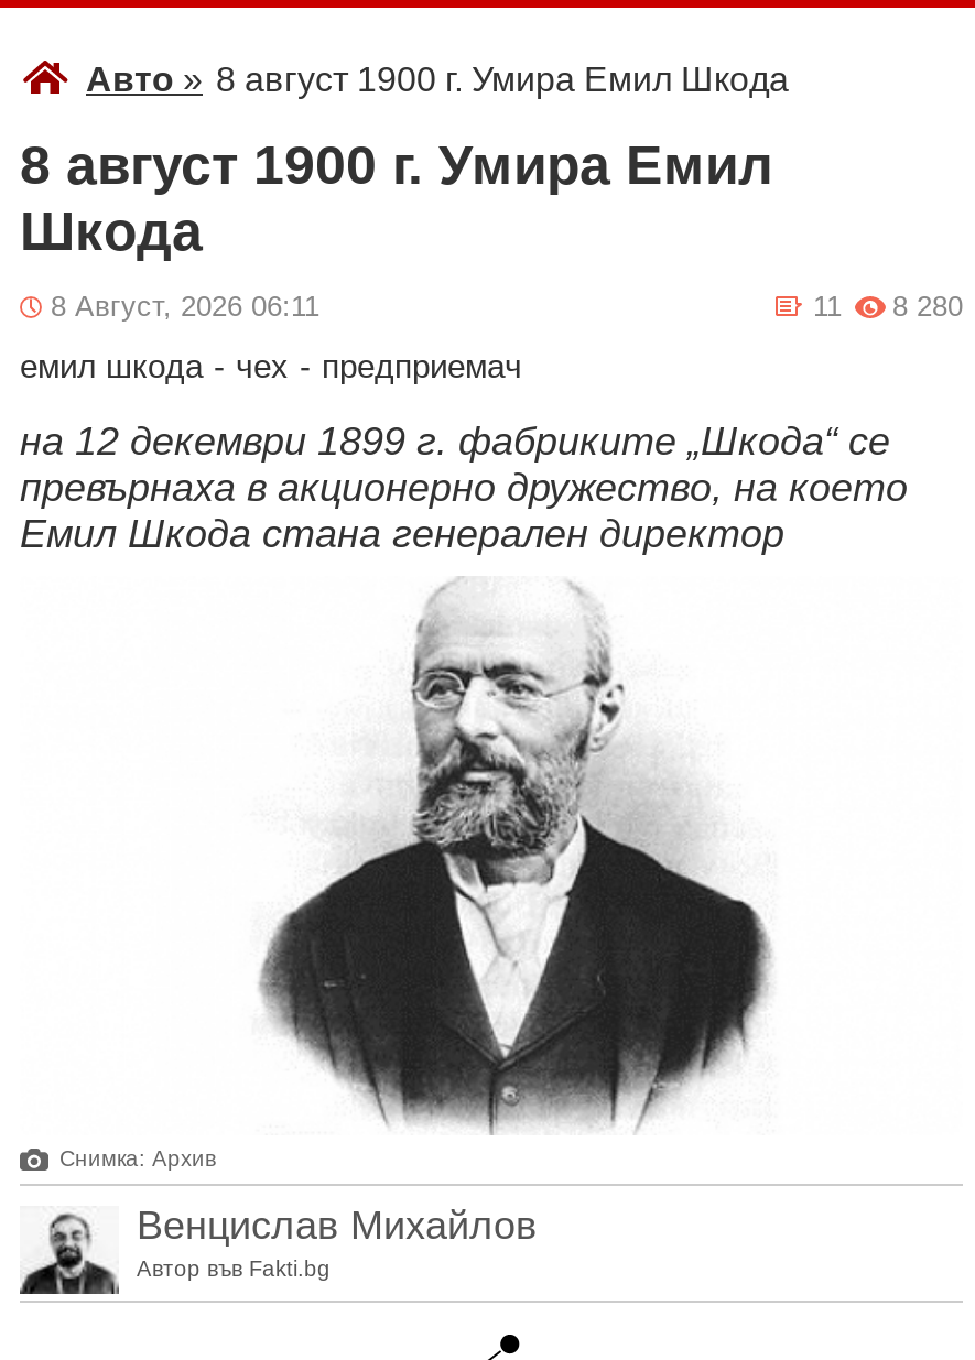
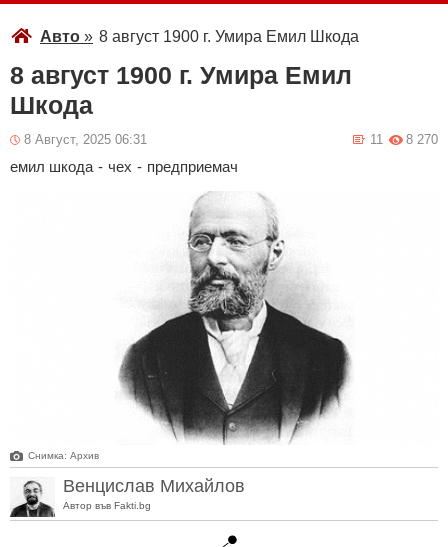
[51,290,319,323] 8 Август, 2026 06:11 -> [24,132,147,147] 8 Август, 2025 06:31
[813,290,963,323] 11 8 280 -> [370,132,438,147] 11 8 270
[20,420,908,556] на 12 декември 1899 г. фабриките „Шкода“ се | превърнаха в акционерно дружество, на което | Емил Шкода стана генерален директор -> none

